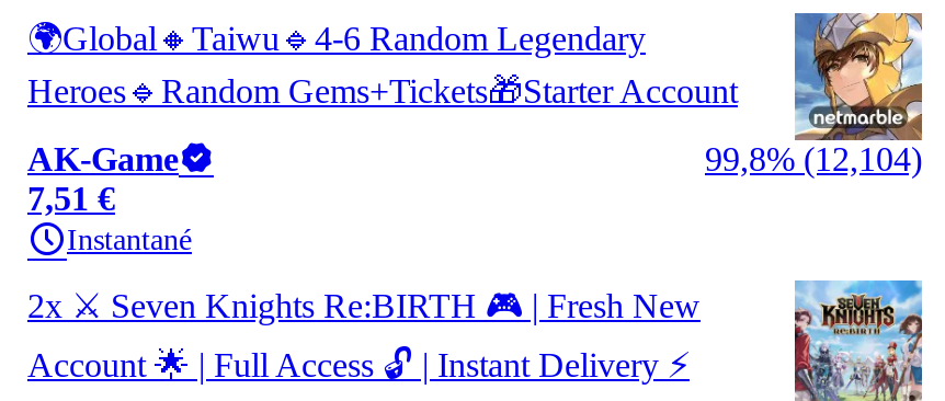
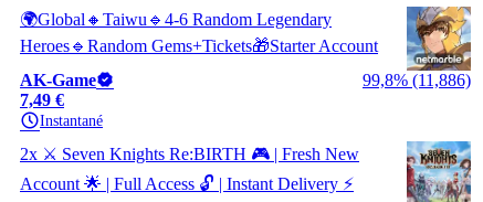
[705,140,922,177] 99,8% (12,104) -> [363,71,471,89] 99,8% (11,886)
[27,180,115,217] 7,51 € -> [20,91,64,109] 7,49 €

